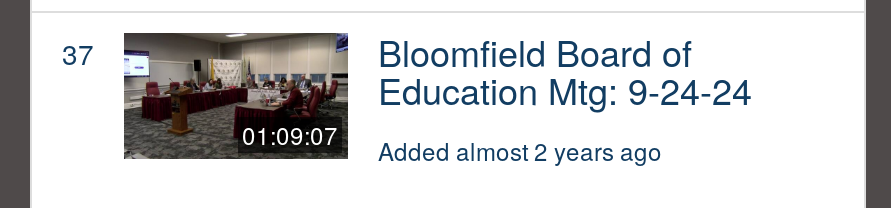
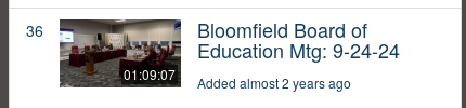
[62,34,94,74] 37 -> [26,20,43,41] 36

